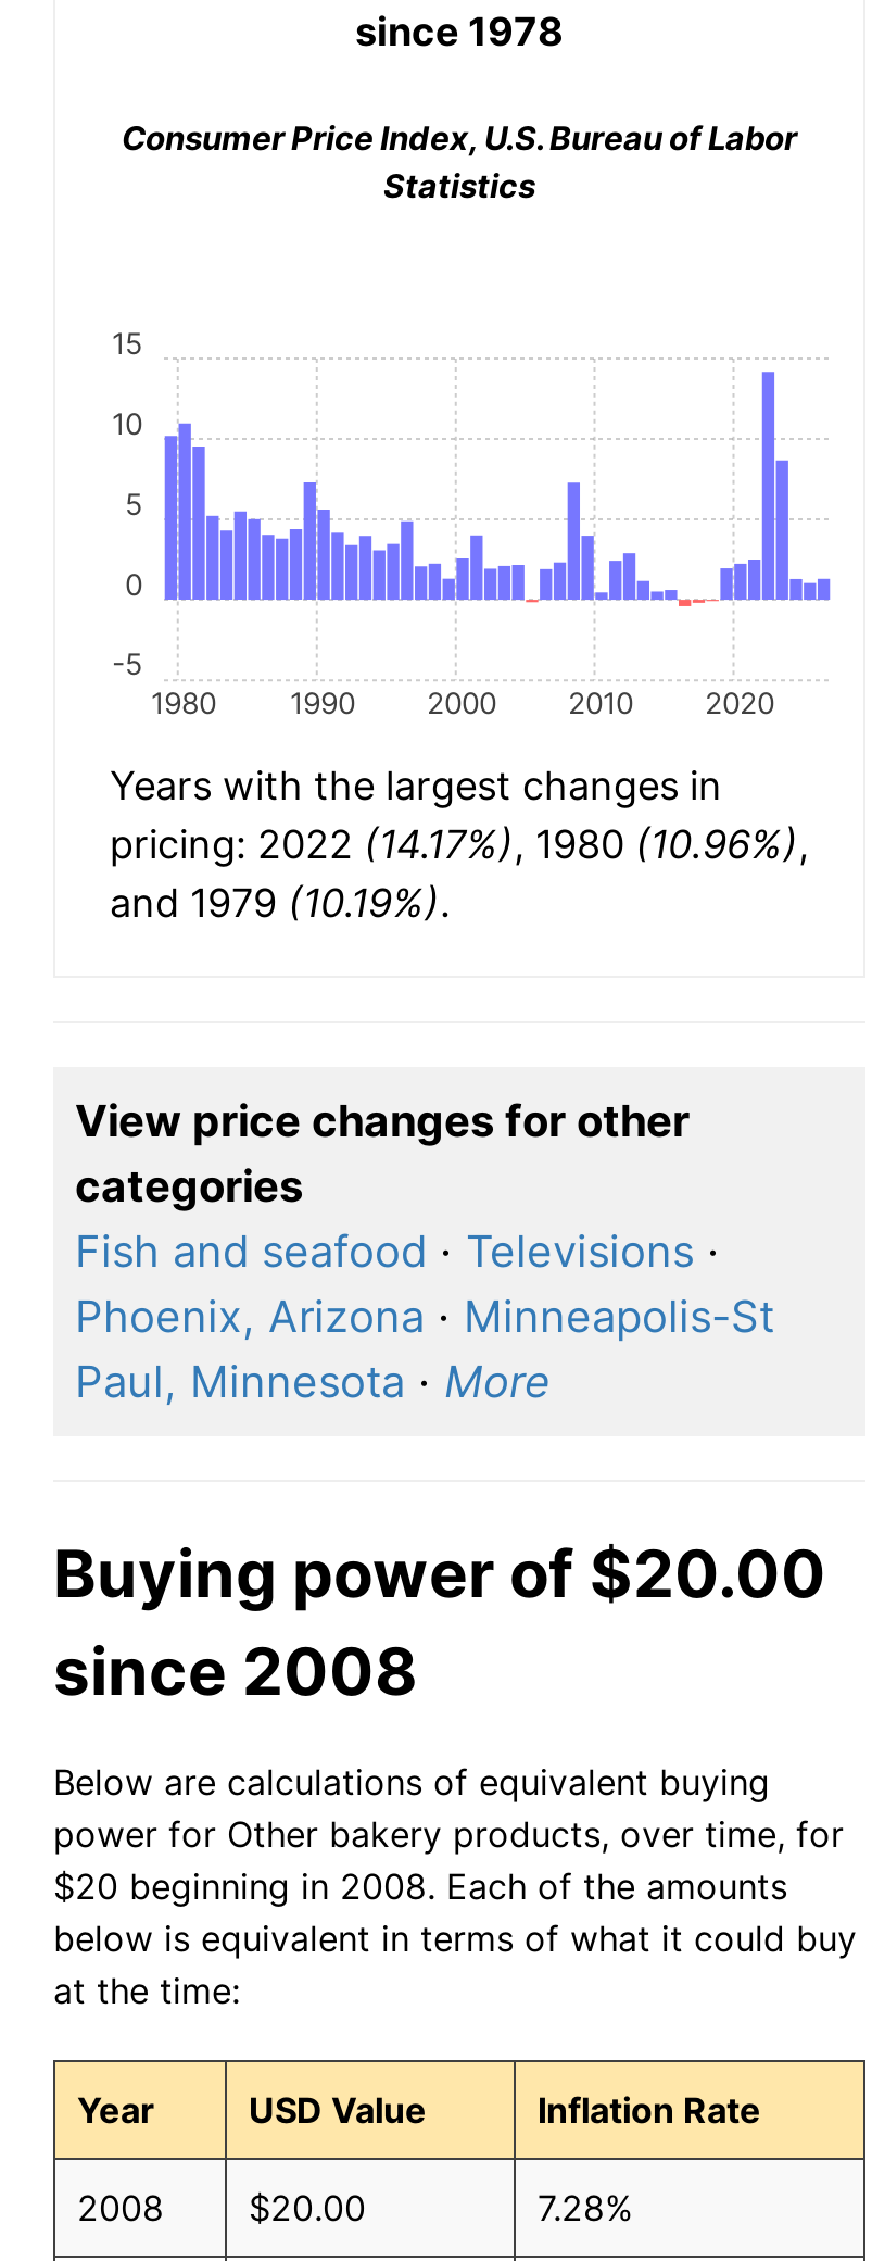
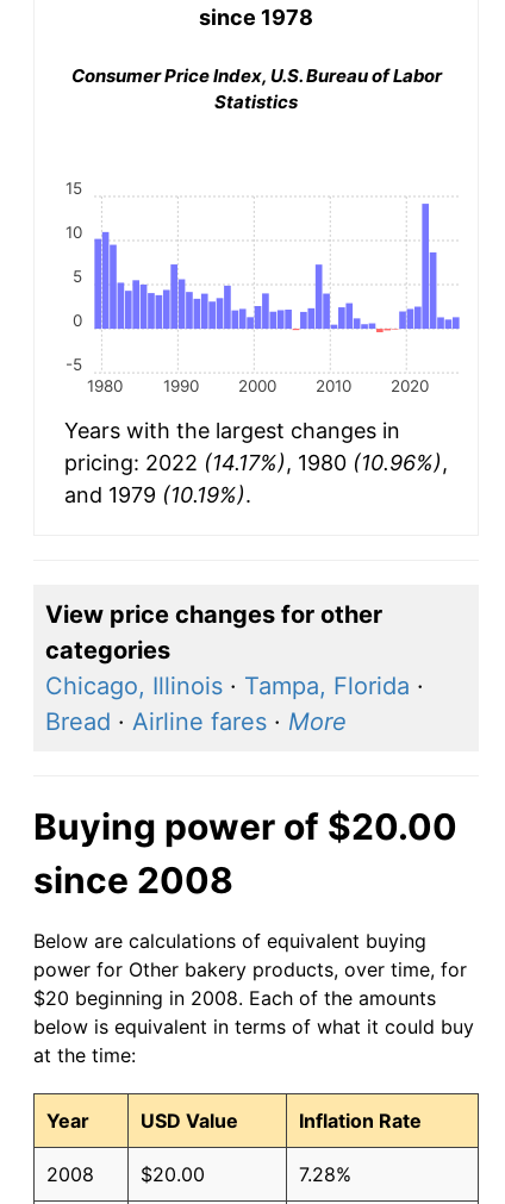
[75,1226,774,1409] Fish and seafood · Televisions · | Phoenix, Arizona · Minneapolis-St | Paul, Minnesota · More -> [45,672,424,736] Chicago, Illinois · Tampa, Florida · | Bread · Airline fares · More

